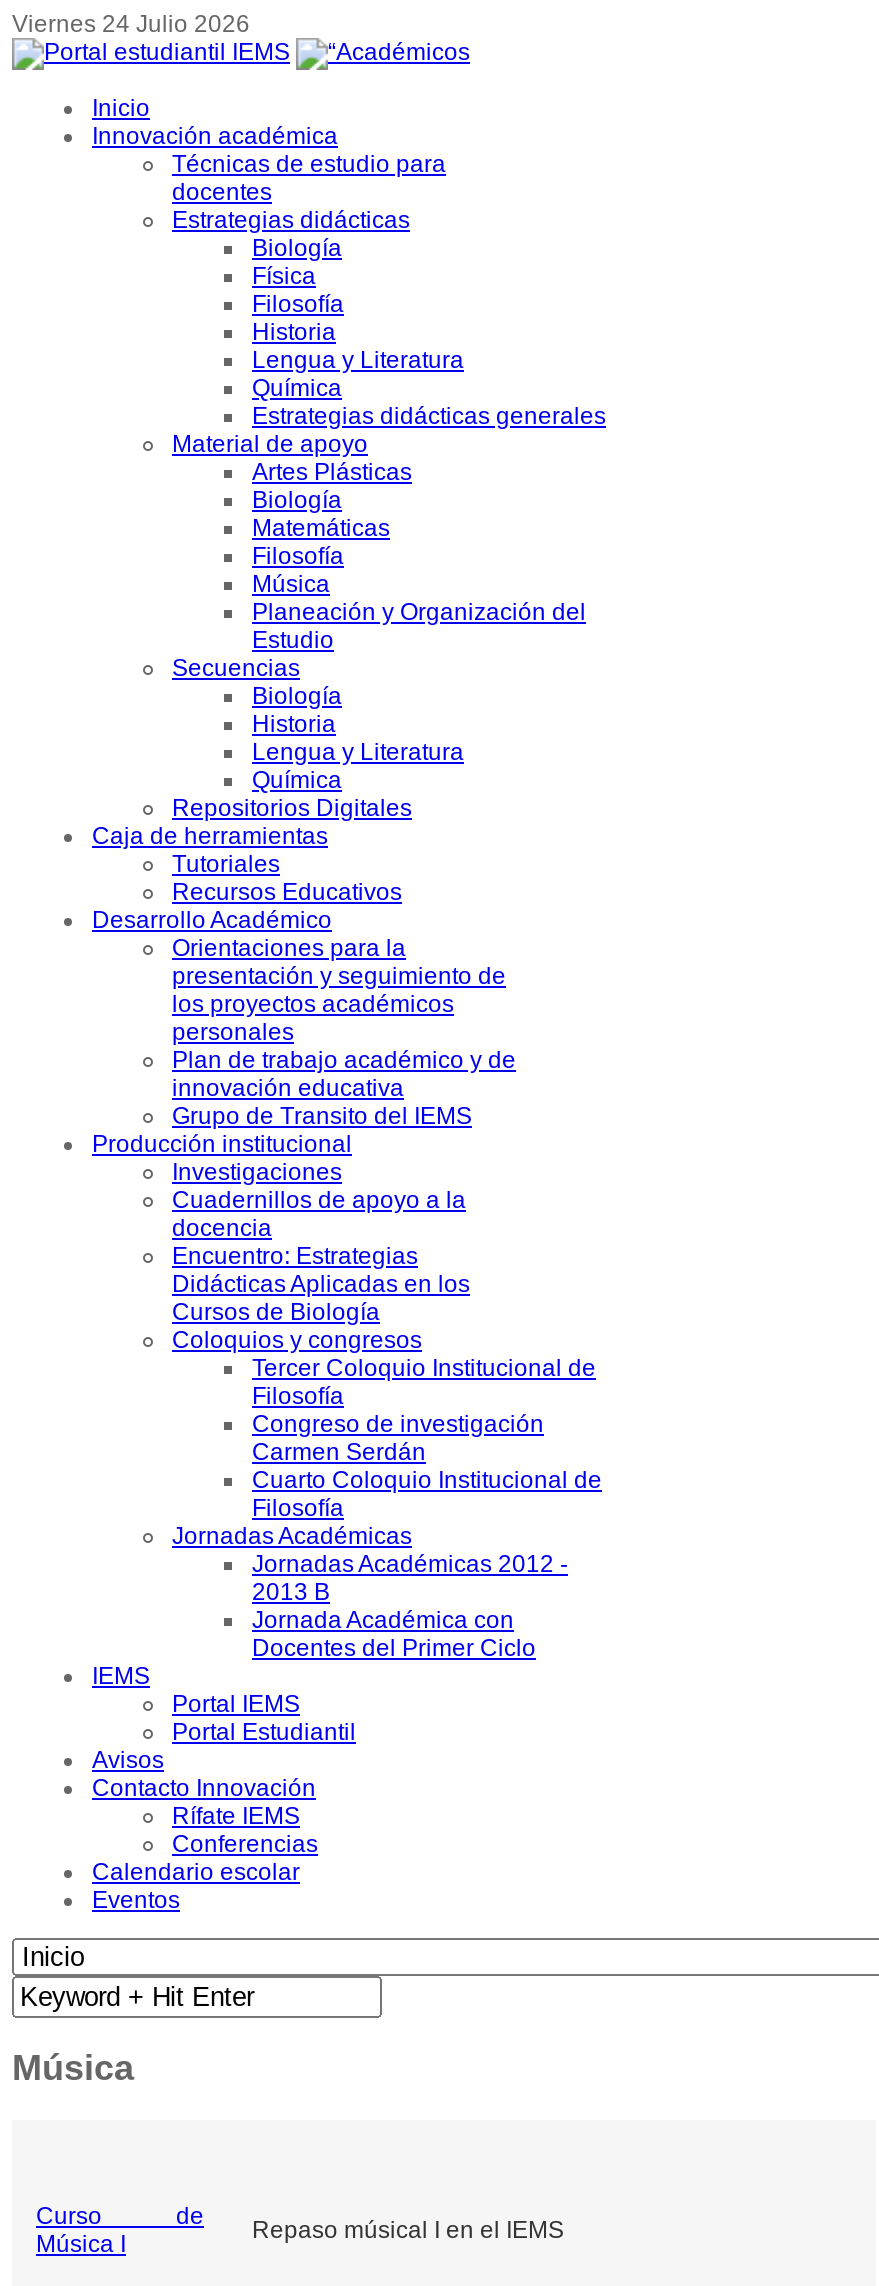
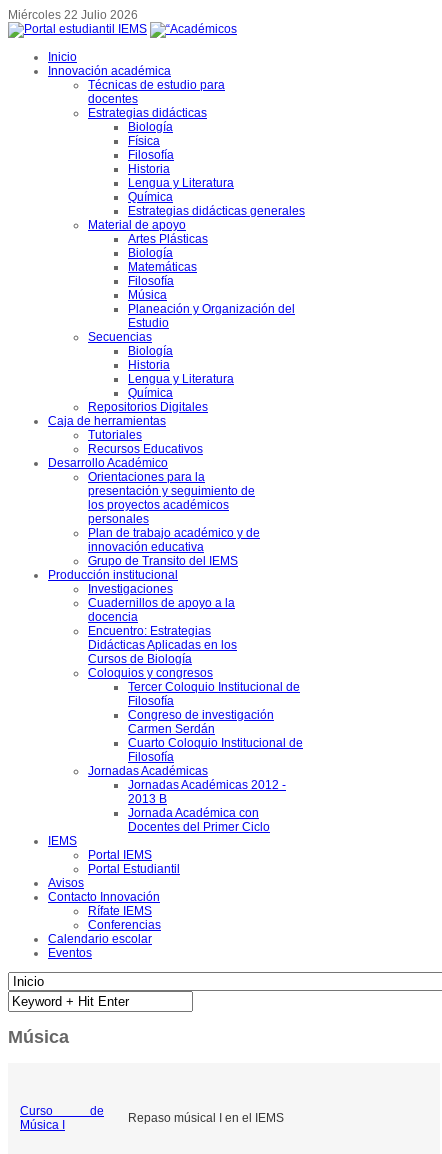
[12,10,250,38] Viernes 24 Julio 2026 -> [8,8,138,22] Miércoles 22 Julio 2026

